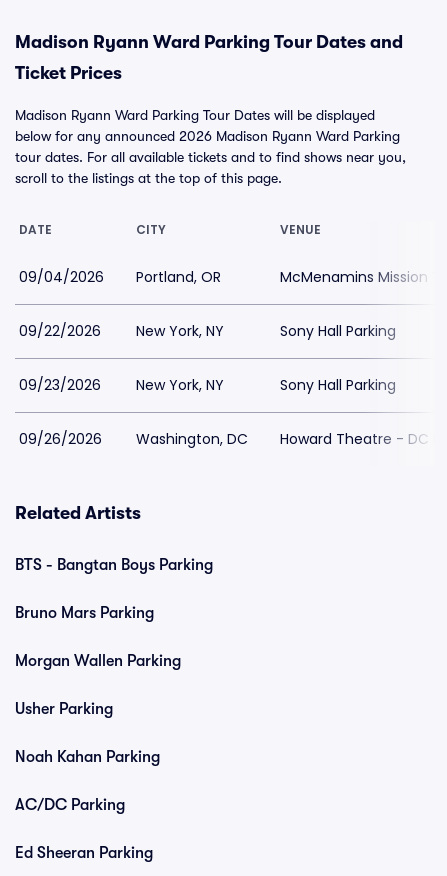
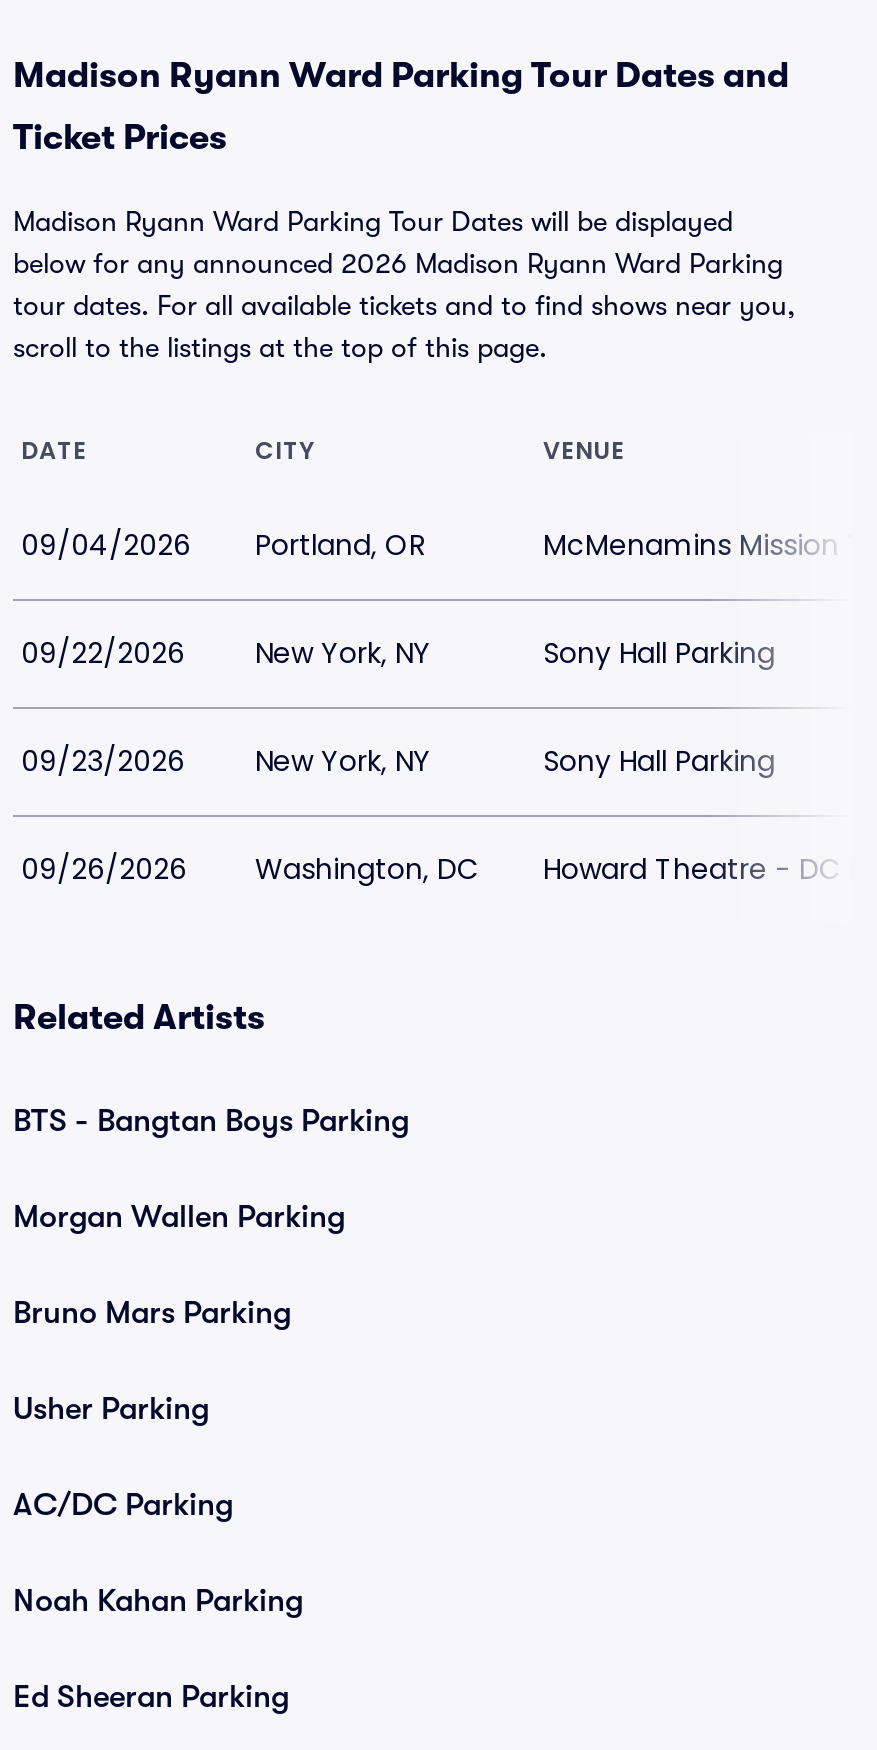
moved [15,604,154,622] -> [13,1295,291,1331]: Bruno Mars Parking
moved [15,652,181,670] -> [13,1199,345,1235]: Morgan Wallen Parking
moved [15,748,160,766] -> [13,1583,303,1619]: Noah Kahan Parking
moved [15,796,125,814] -> [13,1487,233,1523]: AC/DC Parking

